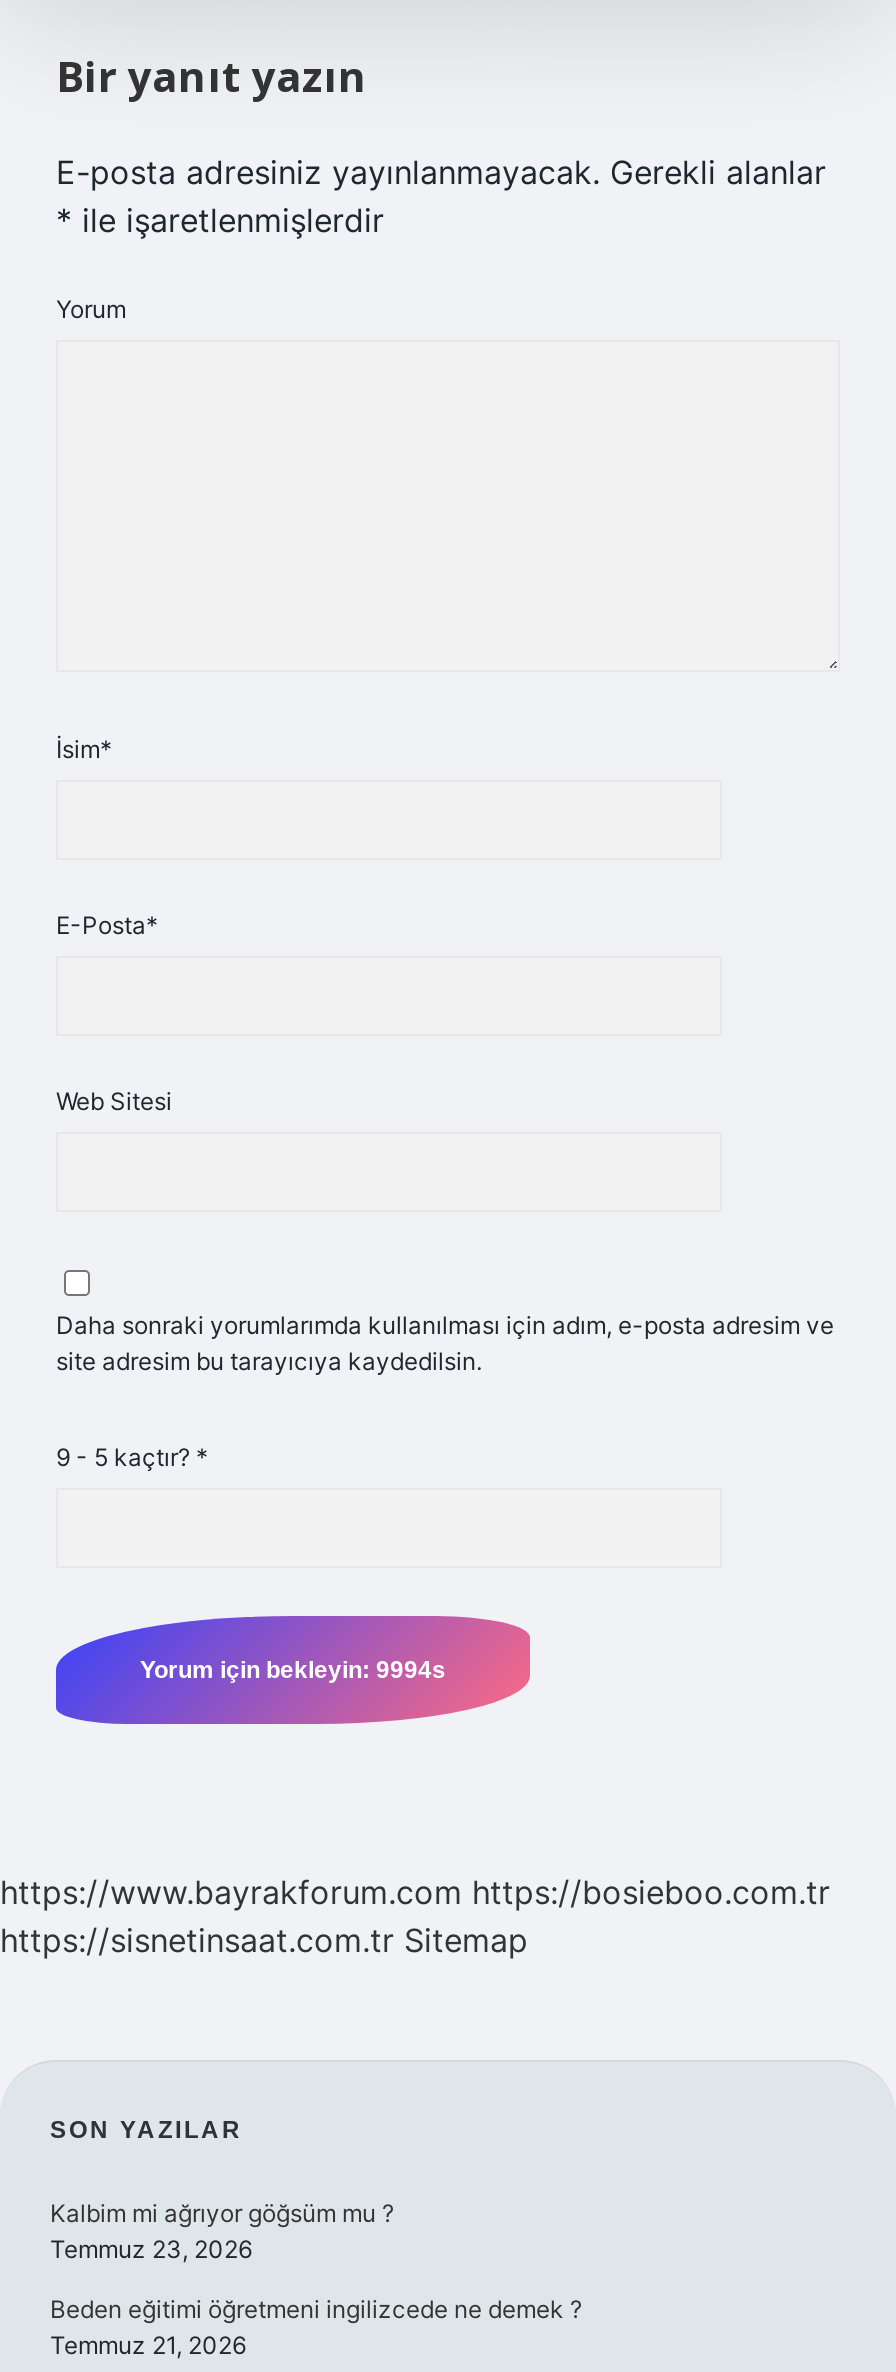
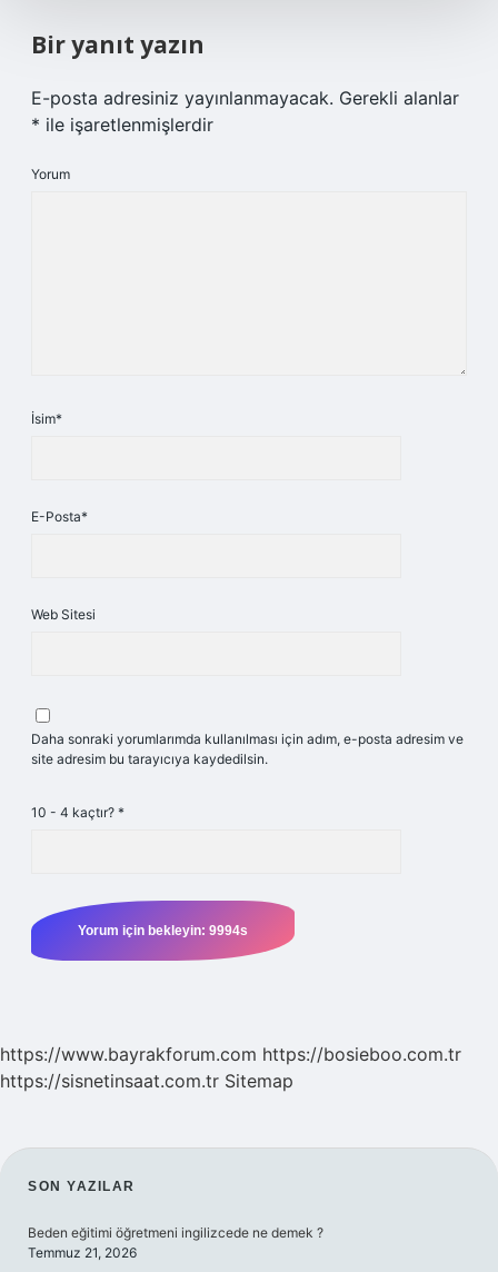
[56,1442,208,1472] 9 - 5 kaçtır? * -> [31,804,124,821] 10 - 4 kaçtır? *
[50,2198,394,2264] Kalbim mi ağrıyor göğsüm mu ? | Temmuz 23, 2026 -> none

